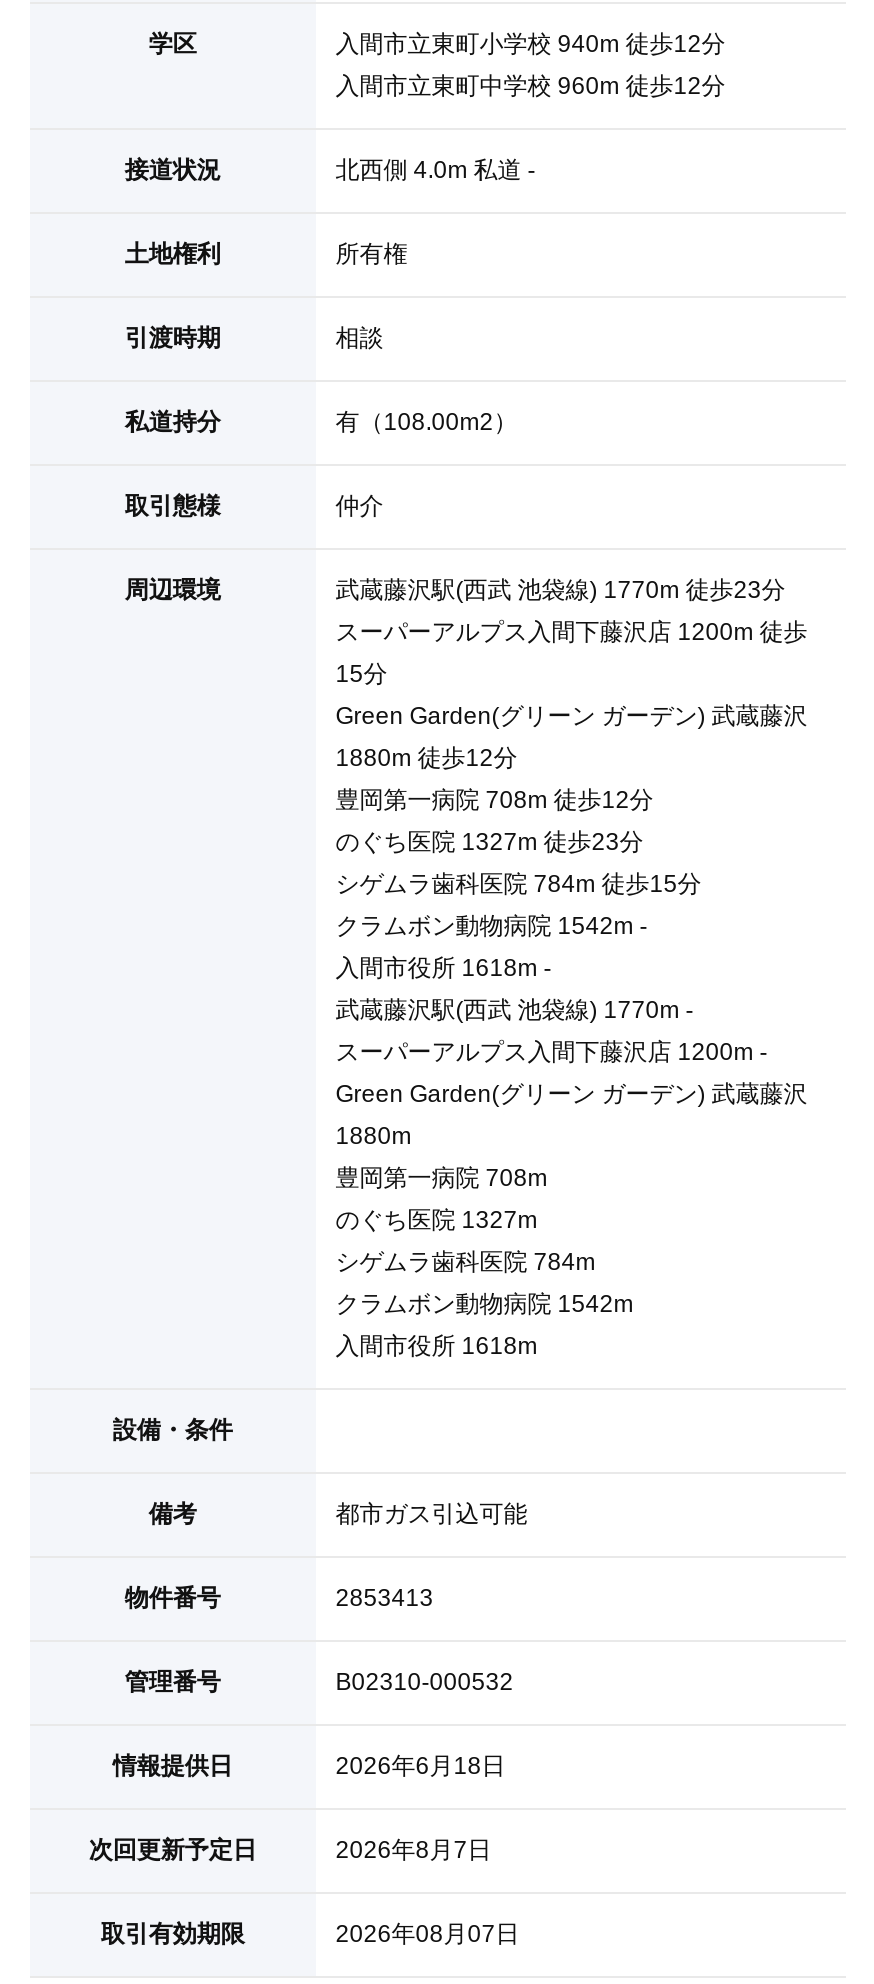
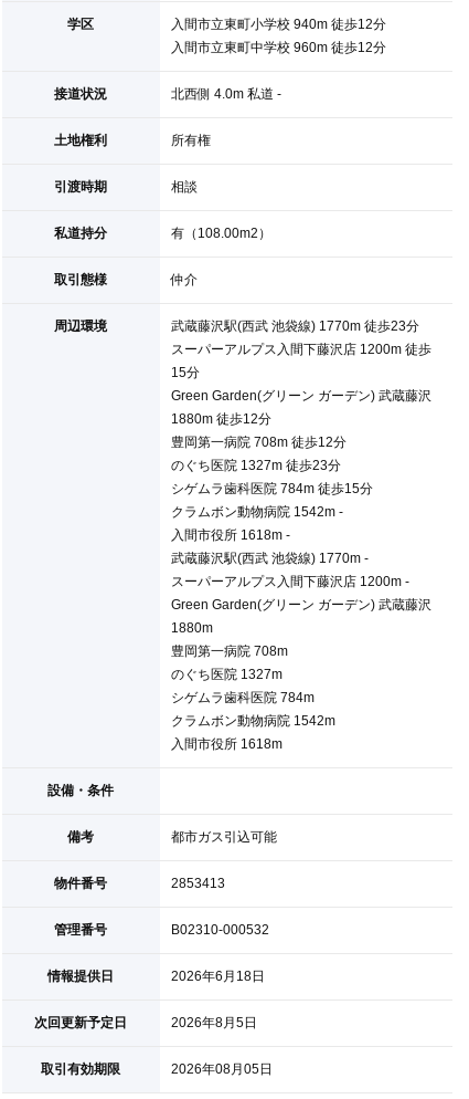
[336,1836,492,1864] 2026年8月7日 -> [171,1015,257,1030] 2026年8月5日
[336,1920,520,1948] 2026年08月07日 -> [171,1061,272,1077] 2026年08月05日

